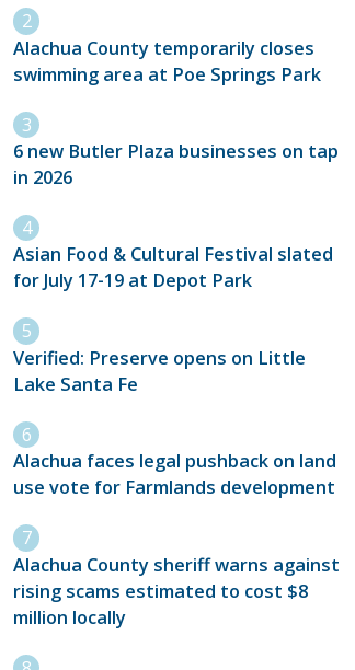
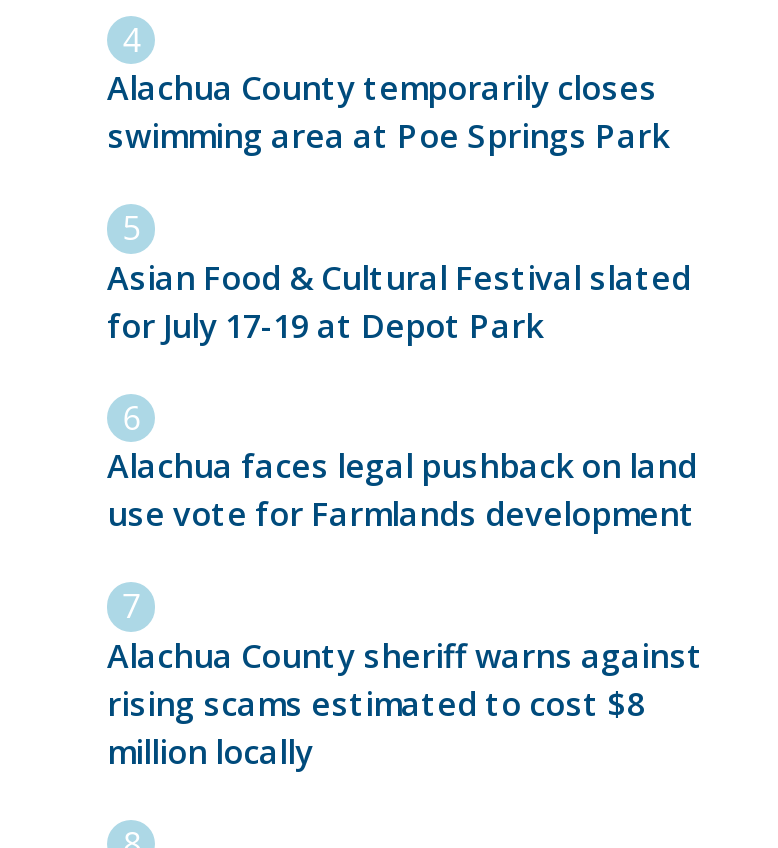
[13,139,339,189] 6 new Butler Plaza businesses on tap | in 2026 -> none
[13,346,306,396] Verified: Preserve opens on Little | Lake Santa Fe -> none

